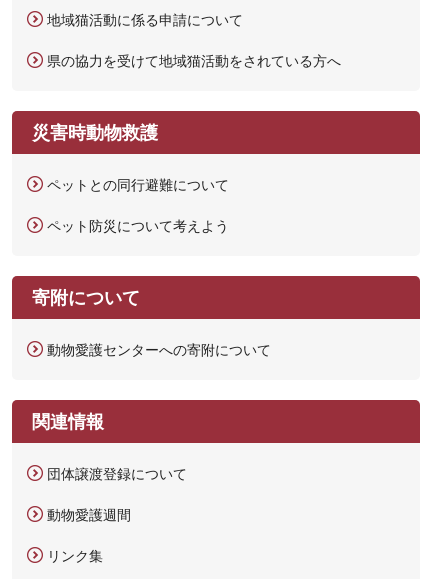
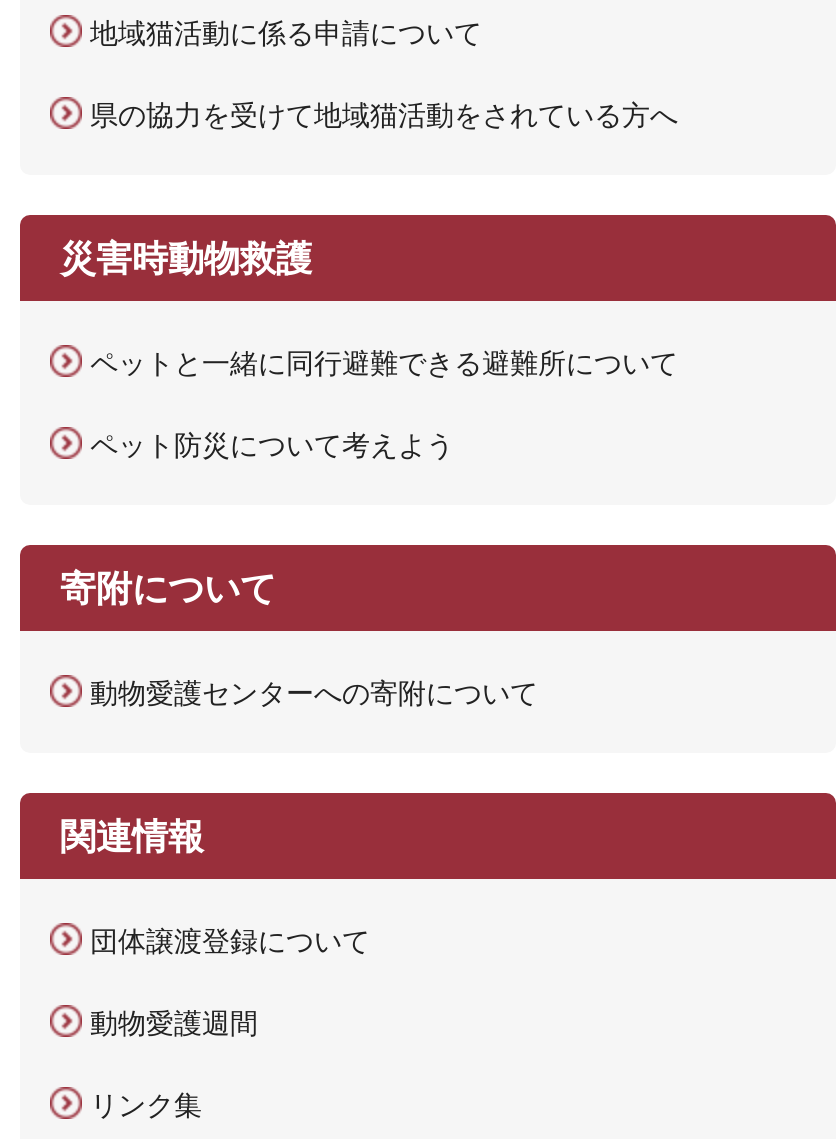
[47,175,229,194] ペットとの同行避難について -> [90,342,678,380] ペットと一緒に同行避難できる避難所について

